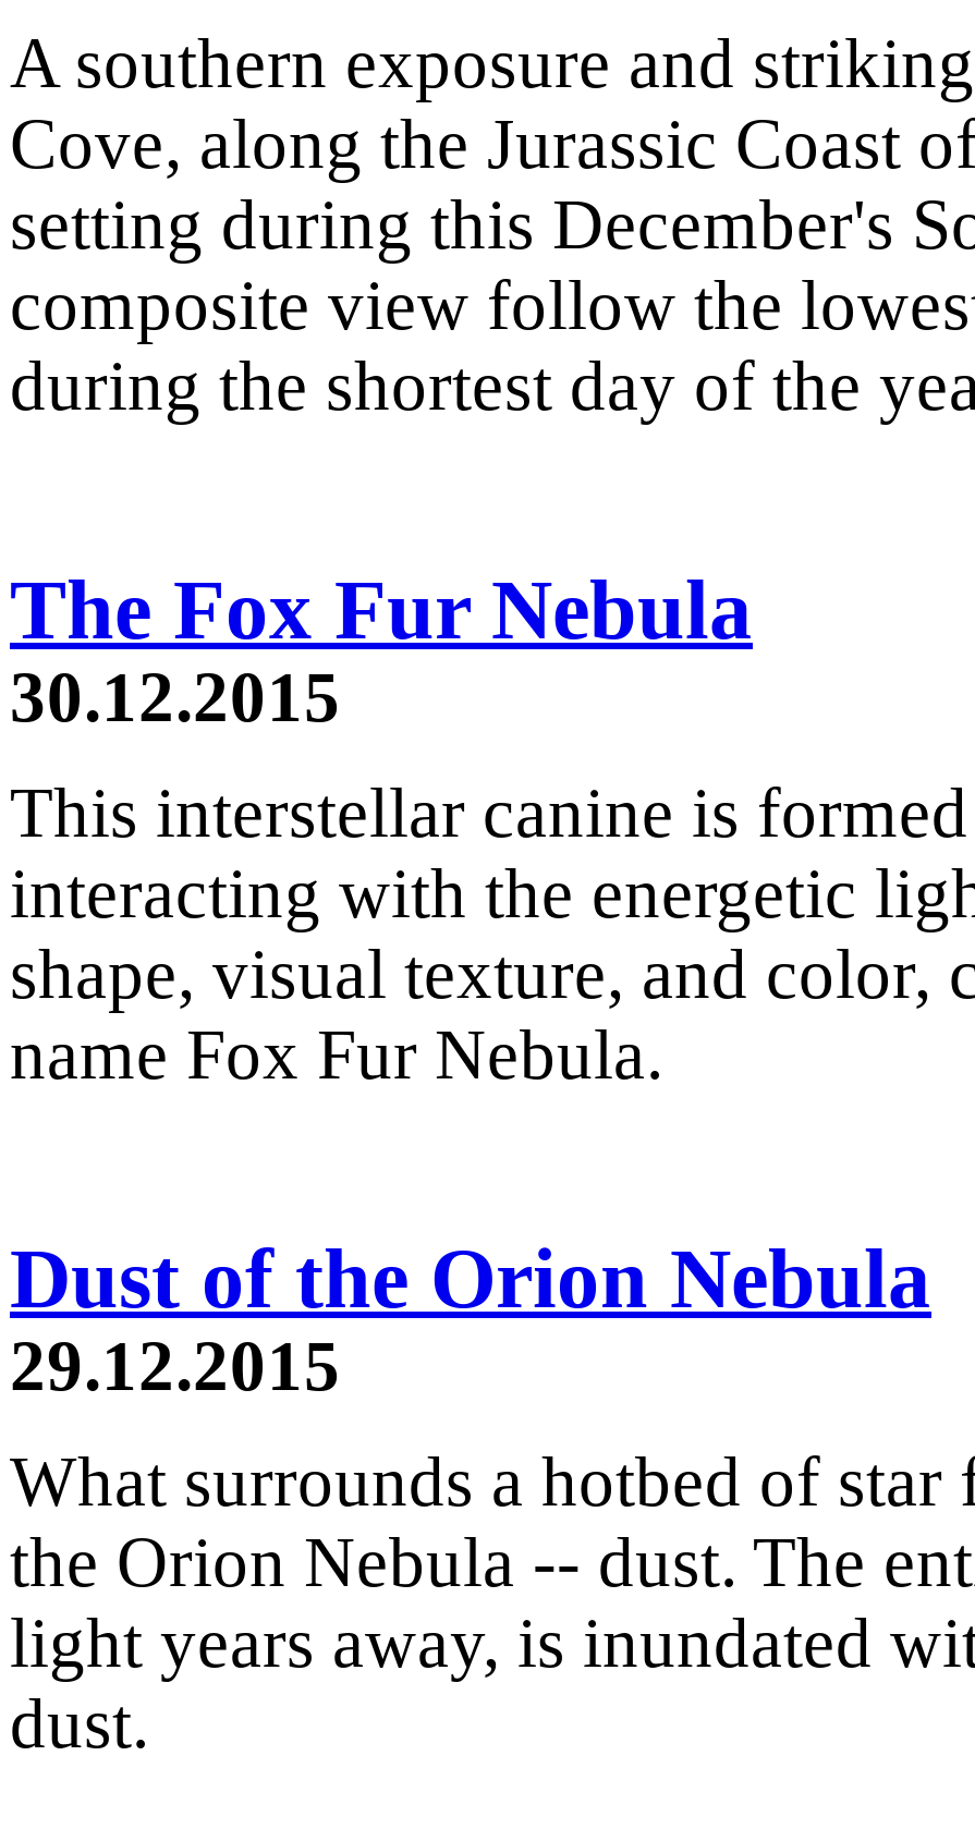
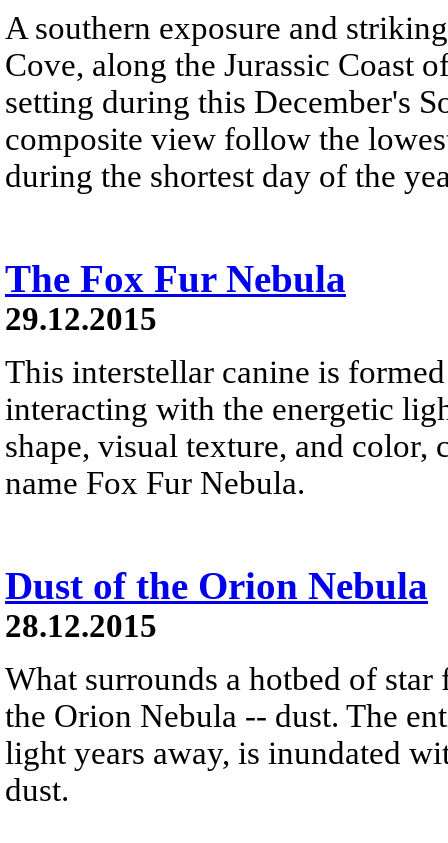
[10,658,341,736] 30.12.2015 -> [5,301,157,337] 29.12.2015
[10,1326,341,1405] 29.12.2015 -> [5,608,157,644] 28.12.2015

